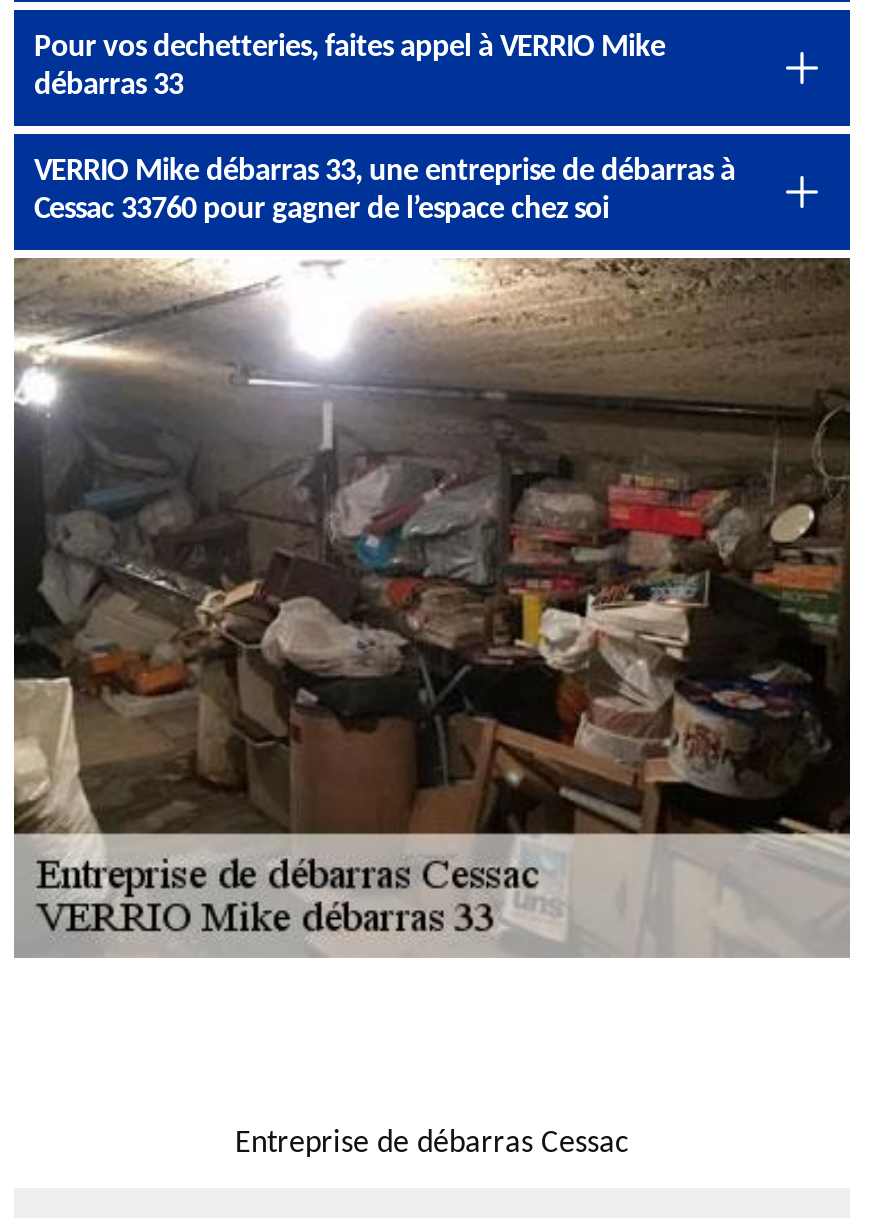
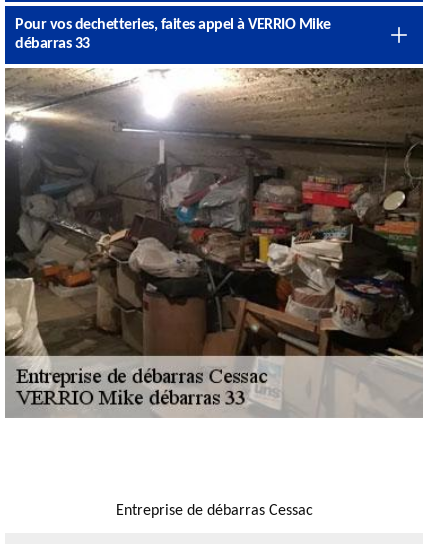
[34,156,735,226] VERRIO Mike débarras 33, une entreprise de débarras à | Cessac 33760 pour gagner de l’espace chez soi -> none

